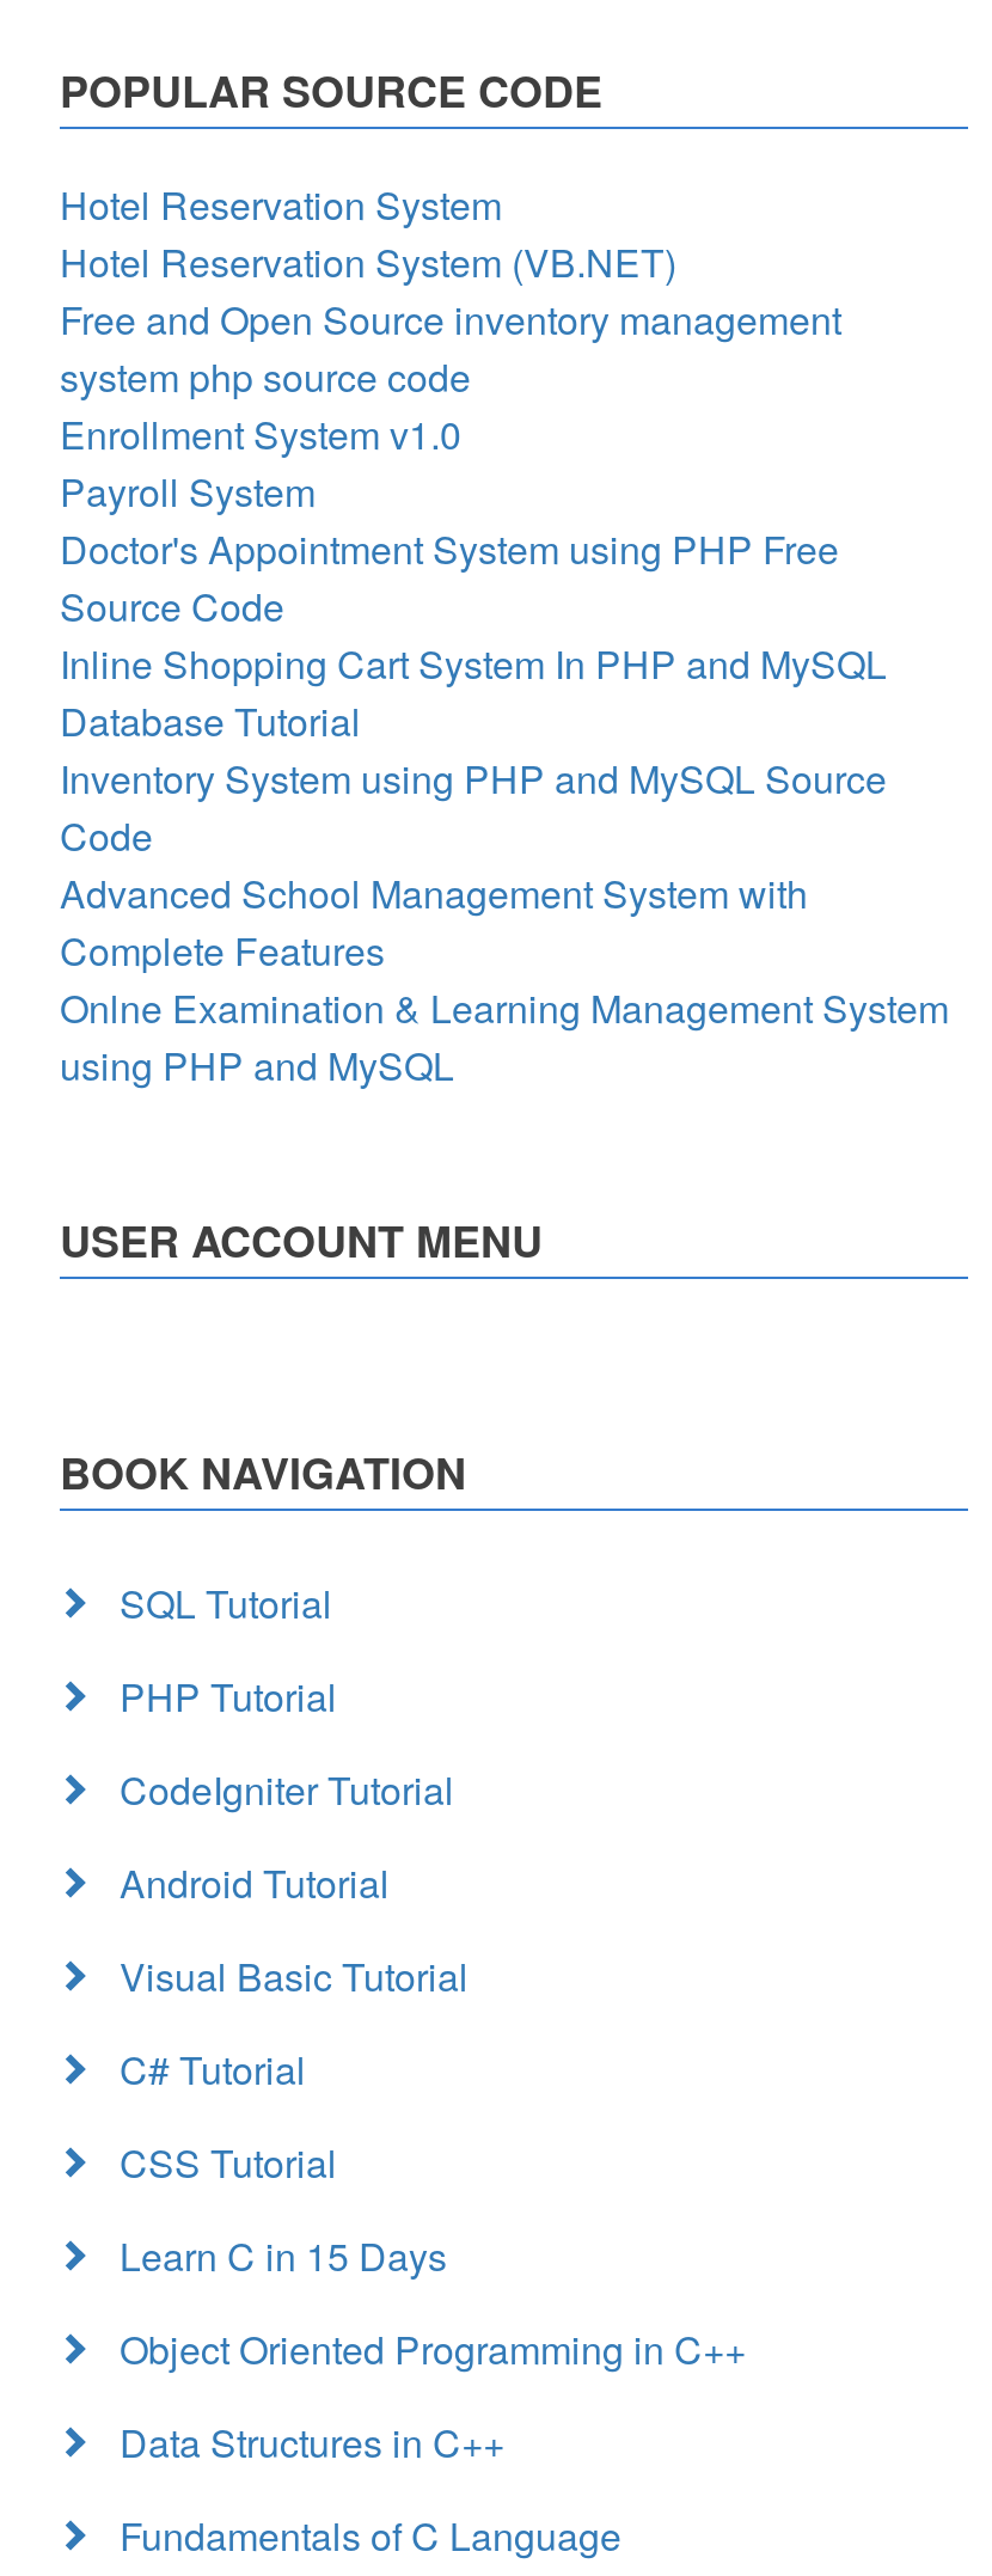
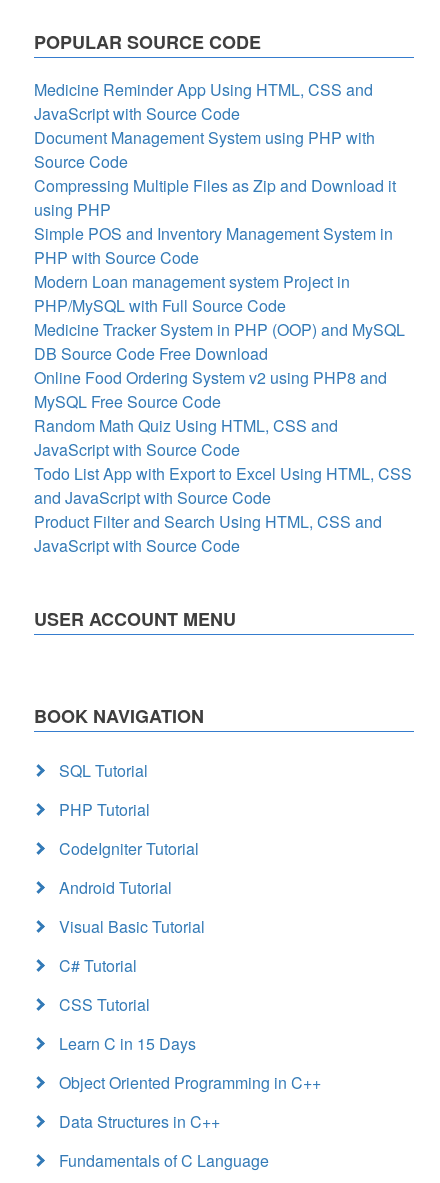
[60,177,841,576] Hotel Reservation System | Hotel Reservation System (VB.NET) | Free and Open Source inventory management | system php source code | Enrollment System v1.0 | Payroll System | Doctor's Appointment System using PHP Free -> [34,78,375,149] Medicine Reminder App Using HTML, CSS and | JavaScript with Source Code | Document Management System using PHP with
moved [60,579,284,634] -> [34,150,128,173]: Source Code
[60,636,949,1093] Inline Shopping Cart System In PHP and MySQL | Database Tutorial | Inventory System using PHP and MySQL Source | Code | Advanced School Management System with | Complete Features | Onlne Examination & Learning Management System | using PHP and MySQL -> [34,174,412,557] Compressing Multiple Files as Zip and Download it | using PHP | Simple POS and Inventory Management System in | PHP with Source Code | Modern Loan management system Project in | PHP/MySQL with Full Source Code | Medicine Tracker System in PHP (OOP) and MySQL | DB Source Code Free Download | Online Food Ordering System v2 using PHP8 and | MySQL Free Source Code | Random Math Quiz Using HTML, CSS and | JavaScript with Source Code | Todo List App with Export to Excel Using HTML, CSS | and JavaScript with Source Code | Product Filter and Search Using HTML, CSS and | JavaScript with Source Code

